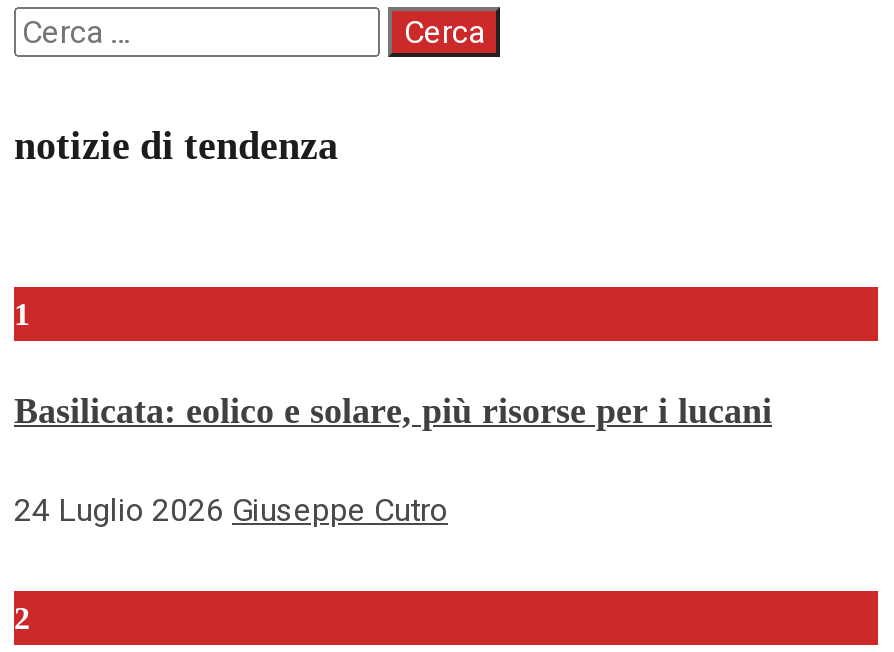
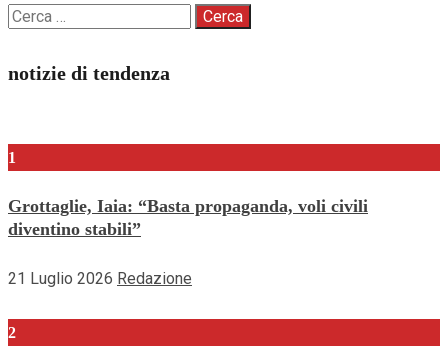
[14,391,772,431] Basilicata: eolico e solare, più risorse per i lucani -> [8,196,368,239] Grottaglie, Iaia: “Basta propaganda, voli civili | diventino stabili”
[14,491,448,529] 24 Luglio 2026 Giuseppe Cutro -> [8,269,192,288] 21 Luglio 2026 Redazione

